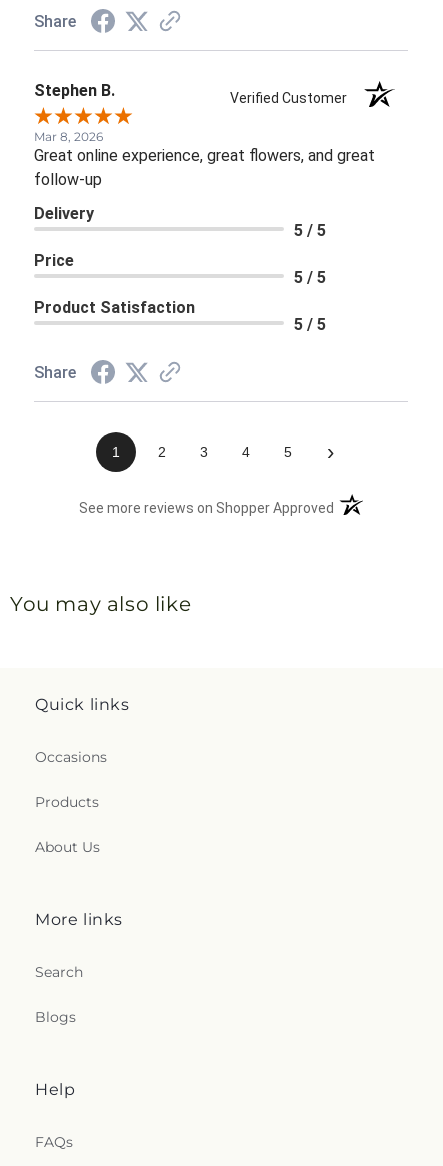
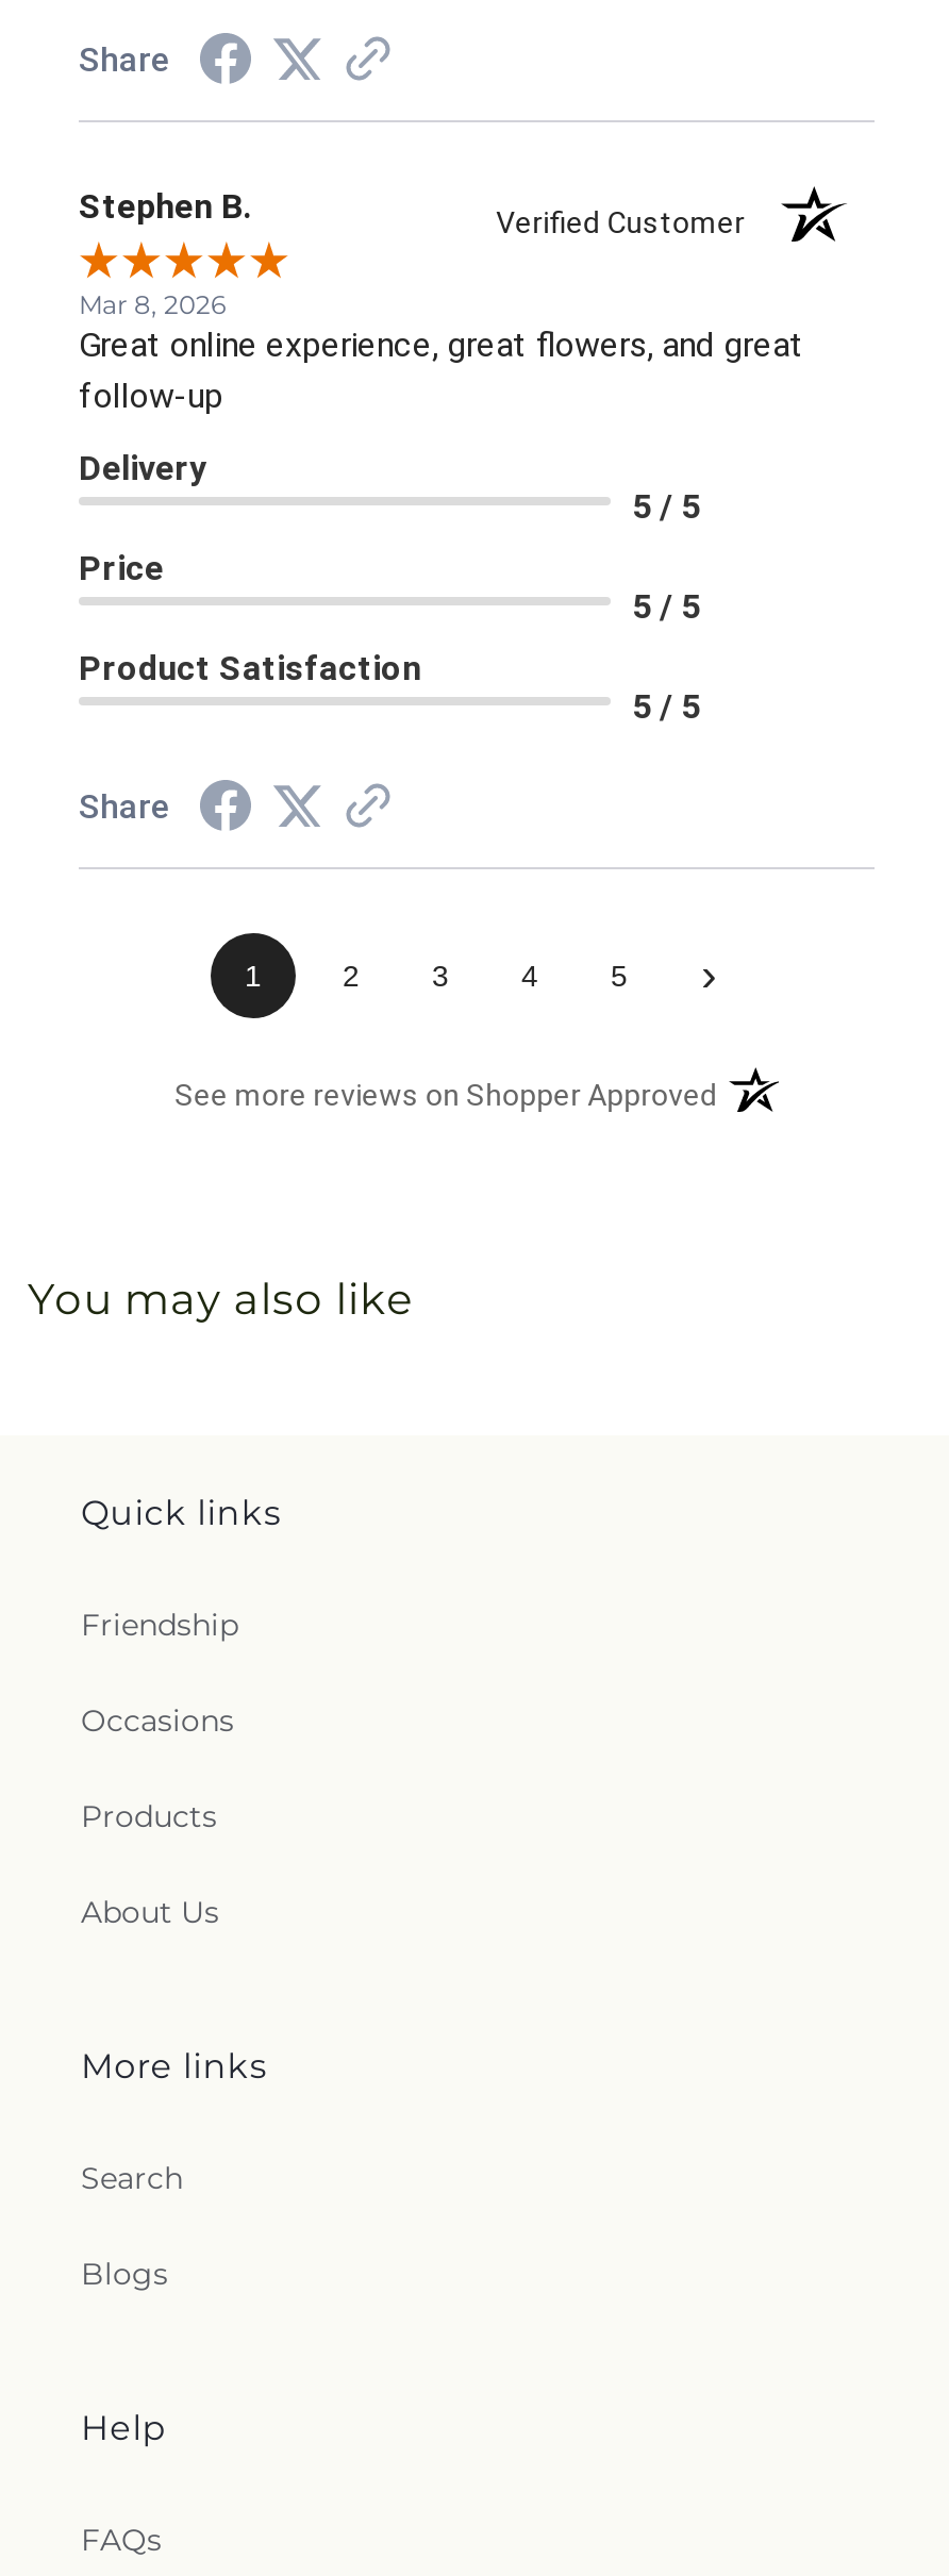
none -> [81,1607,238,1645] Friendship

